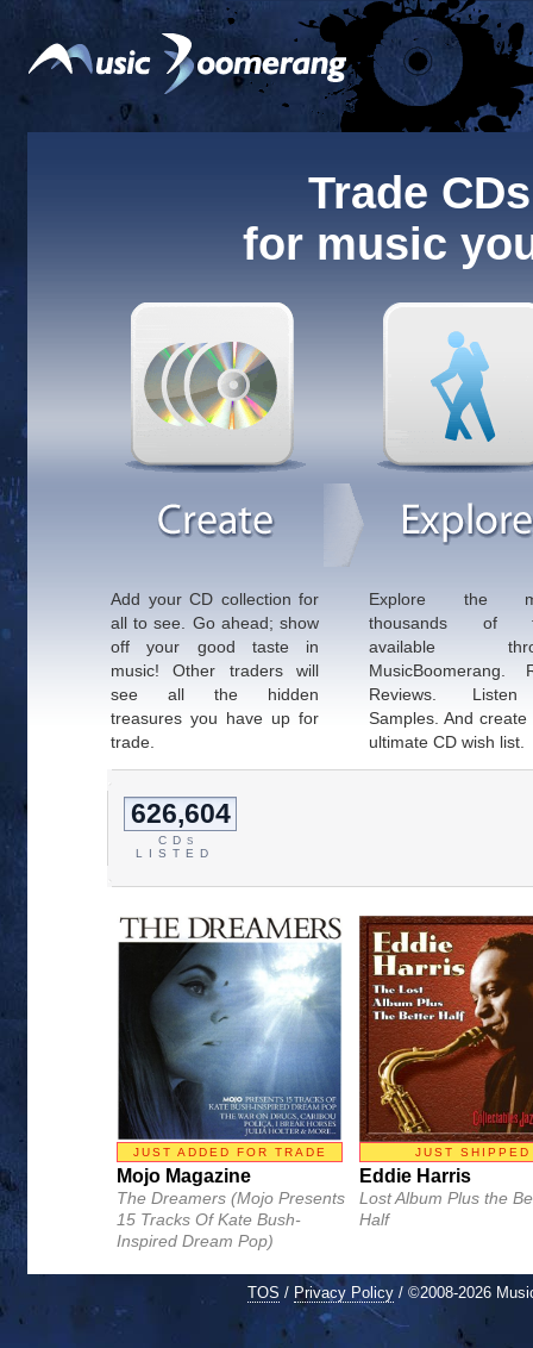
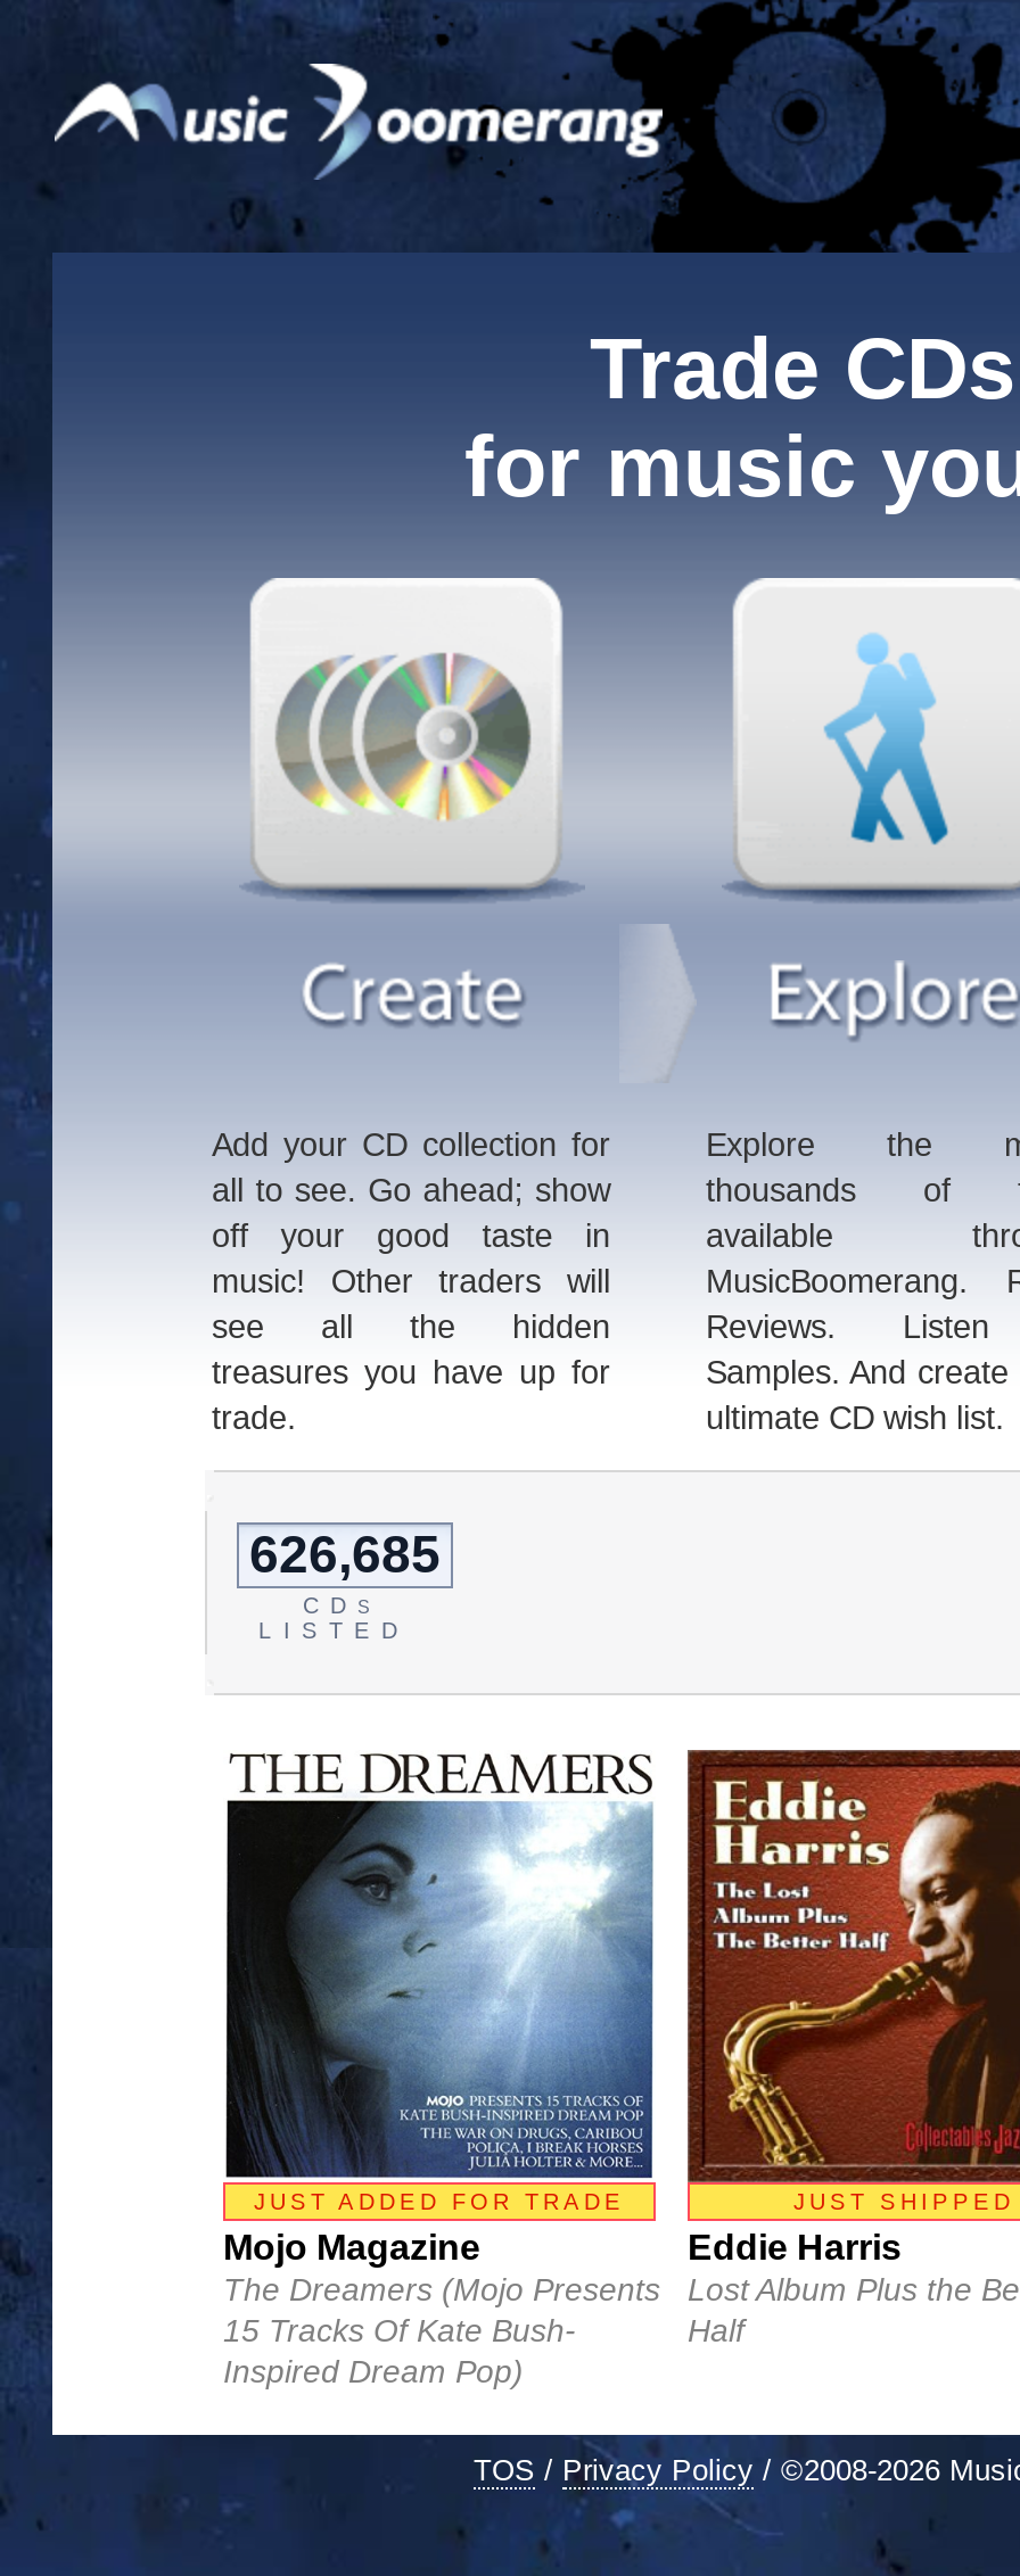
[130,798,230,829] 626,604 -> [249,1525,441,1584] 626,685

